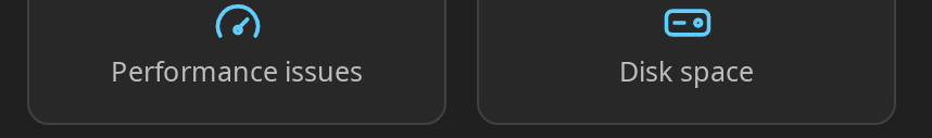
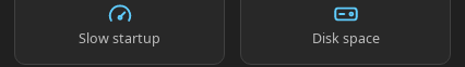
[111,53,363,90] Performance issues -> [79,29,160,48] Slow startup

